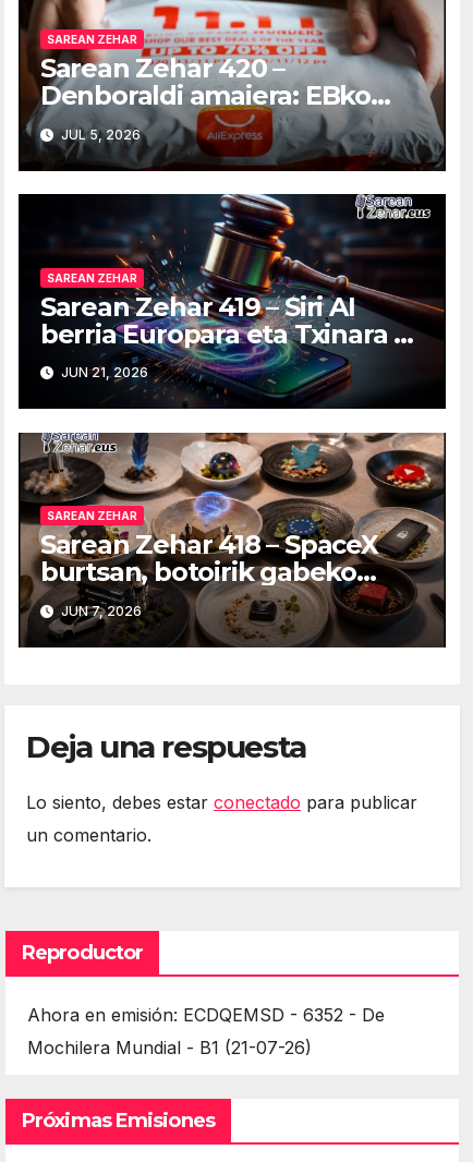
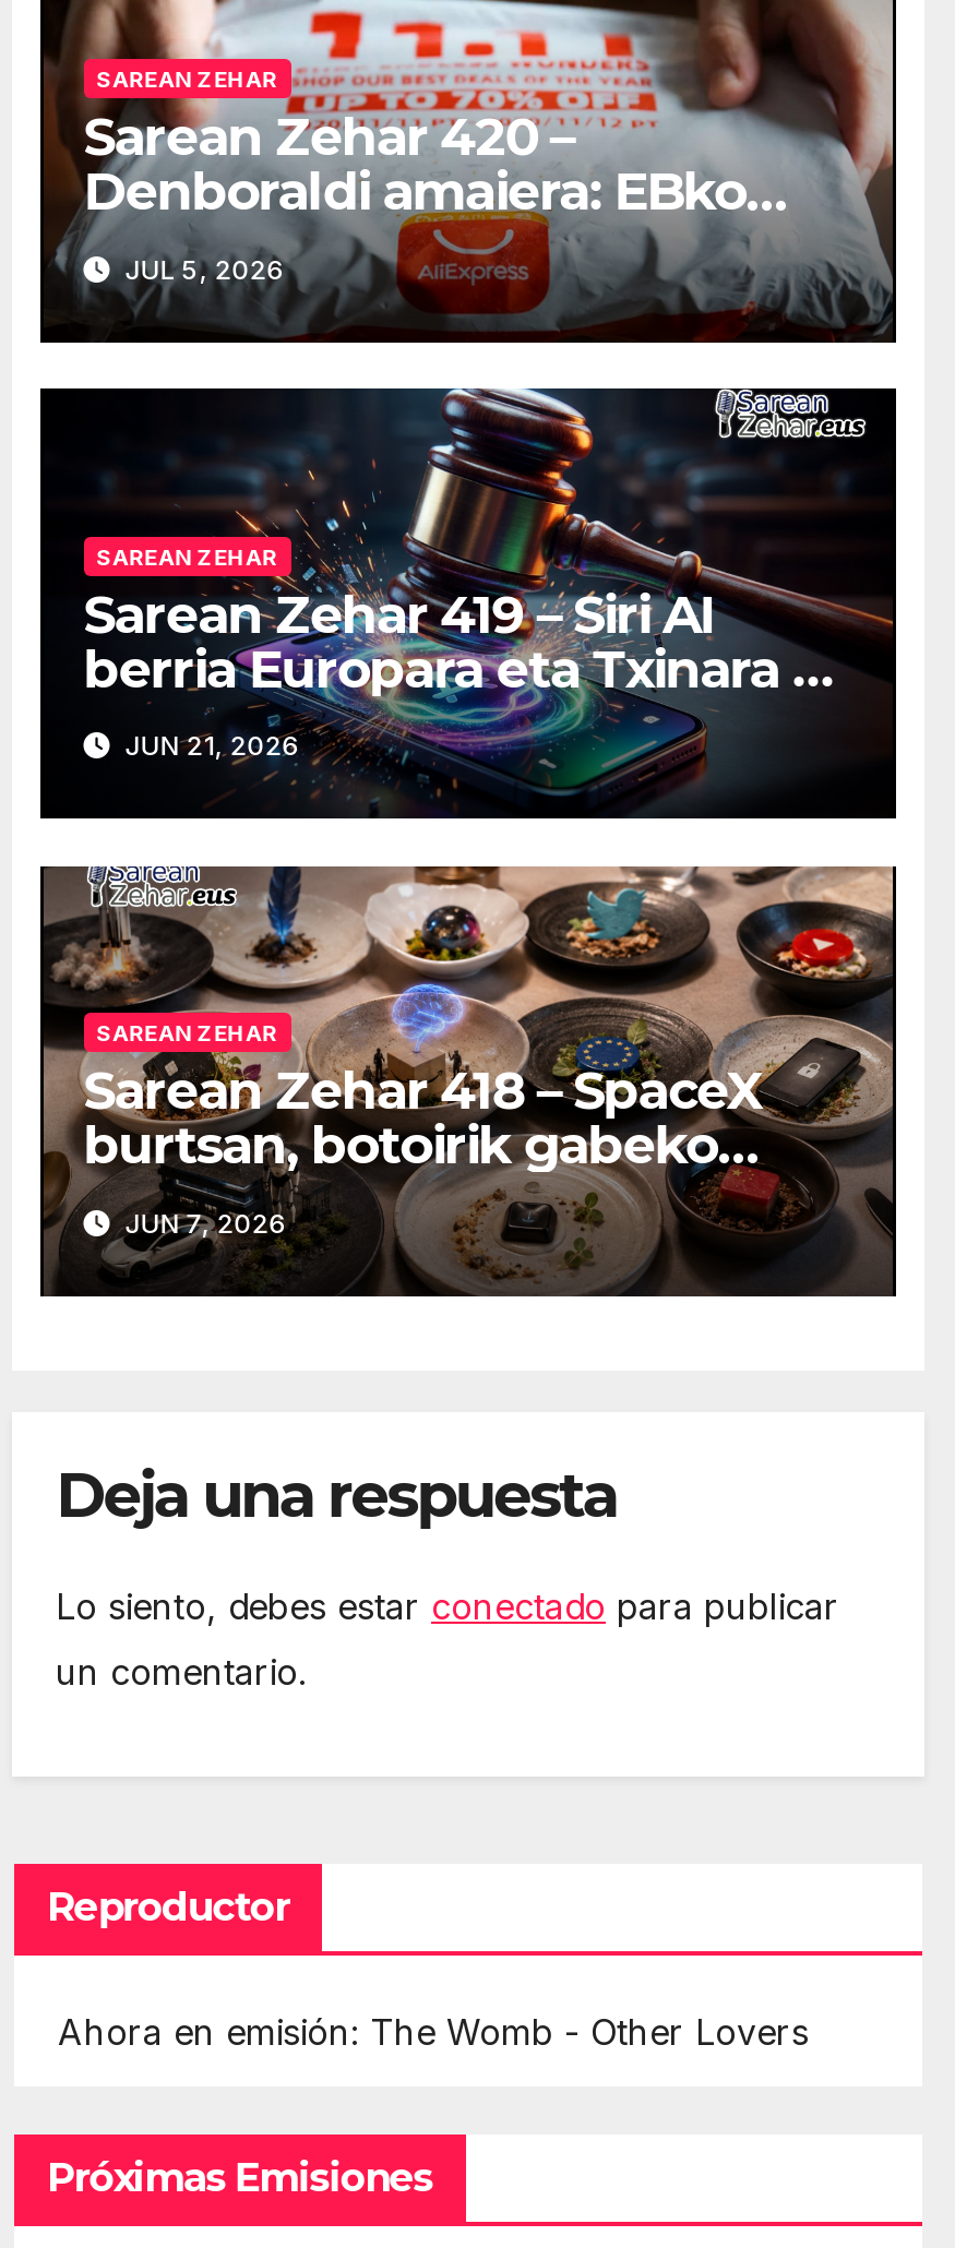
[27,1004,385,1058] Ahora en emisión: ECDQEMSD - 6352 - De | Mochilera Mundial - B1 (21-07-26) -> [58,2010,809,2054] Ahora en emisión: The Womb - Other Lovers

